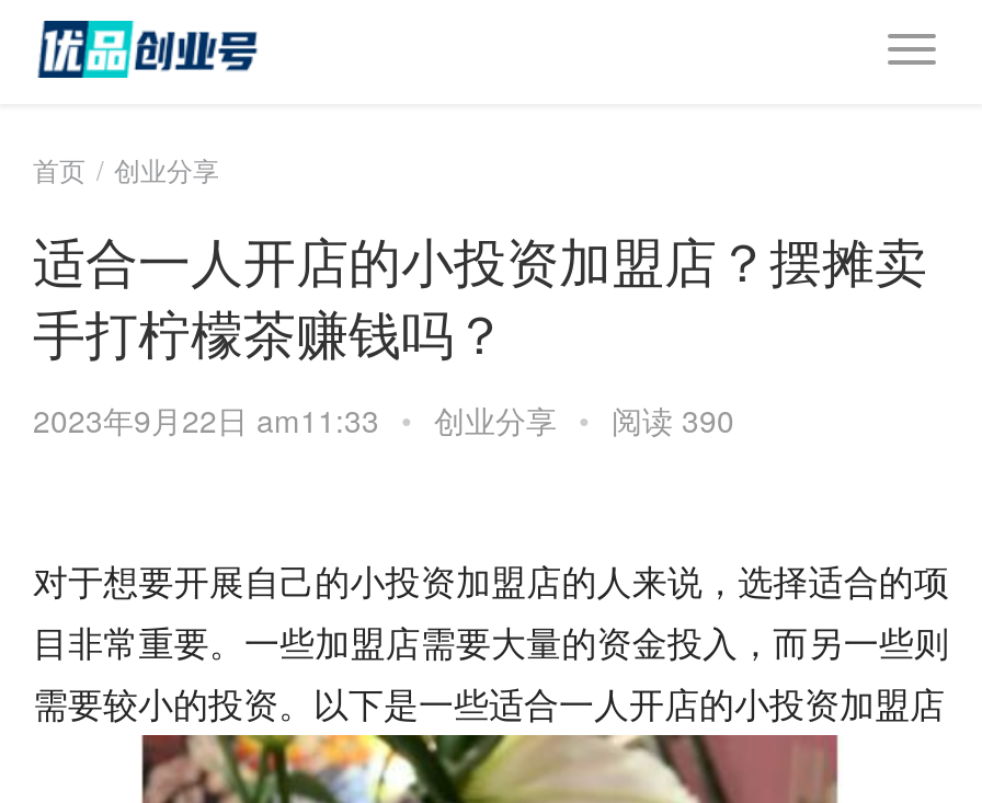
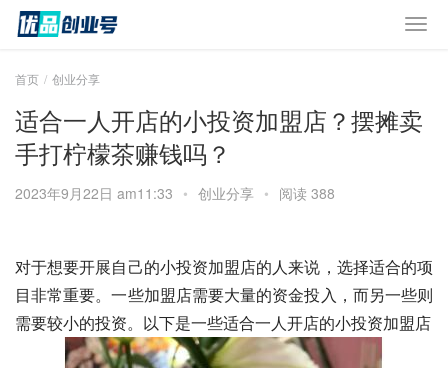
[33,398,734,441] 2023年9月22日 am11:33 • 创业分享 • 阅读 390 -> [15,183,335,203] 2023年9月22日 am11:33 • 创业分享 • 阅读 388

